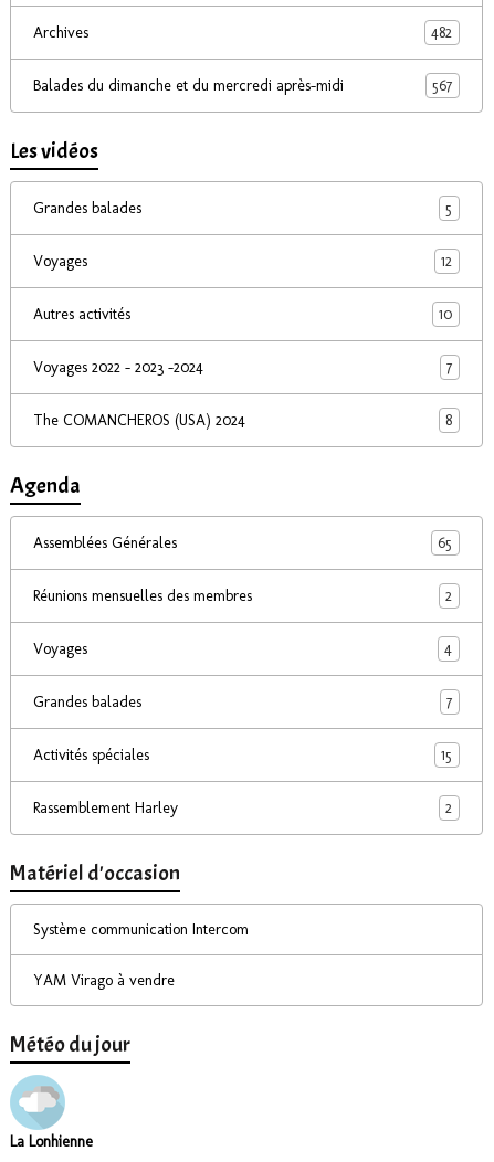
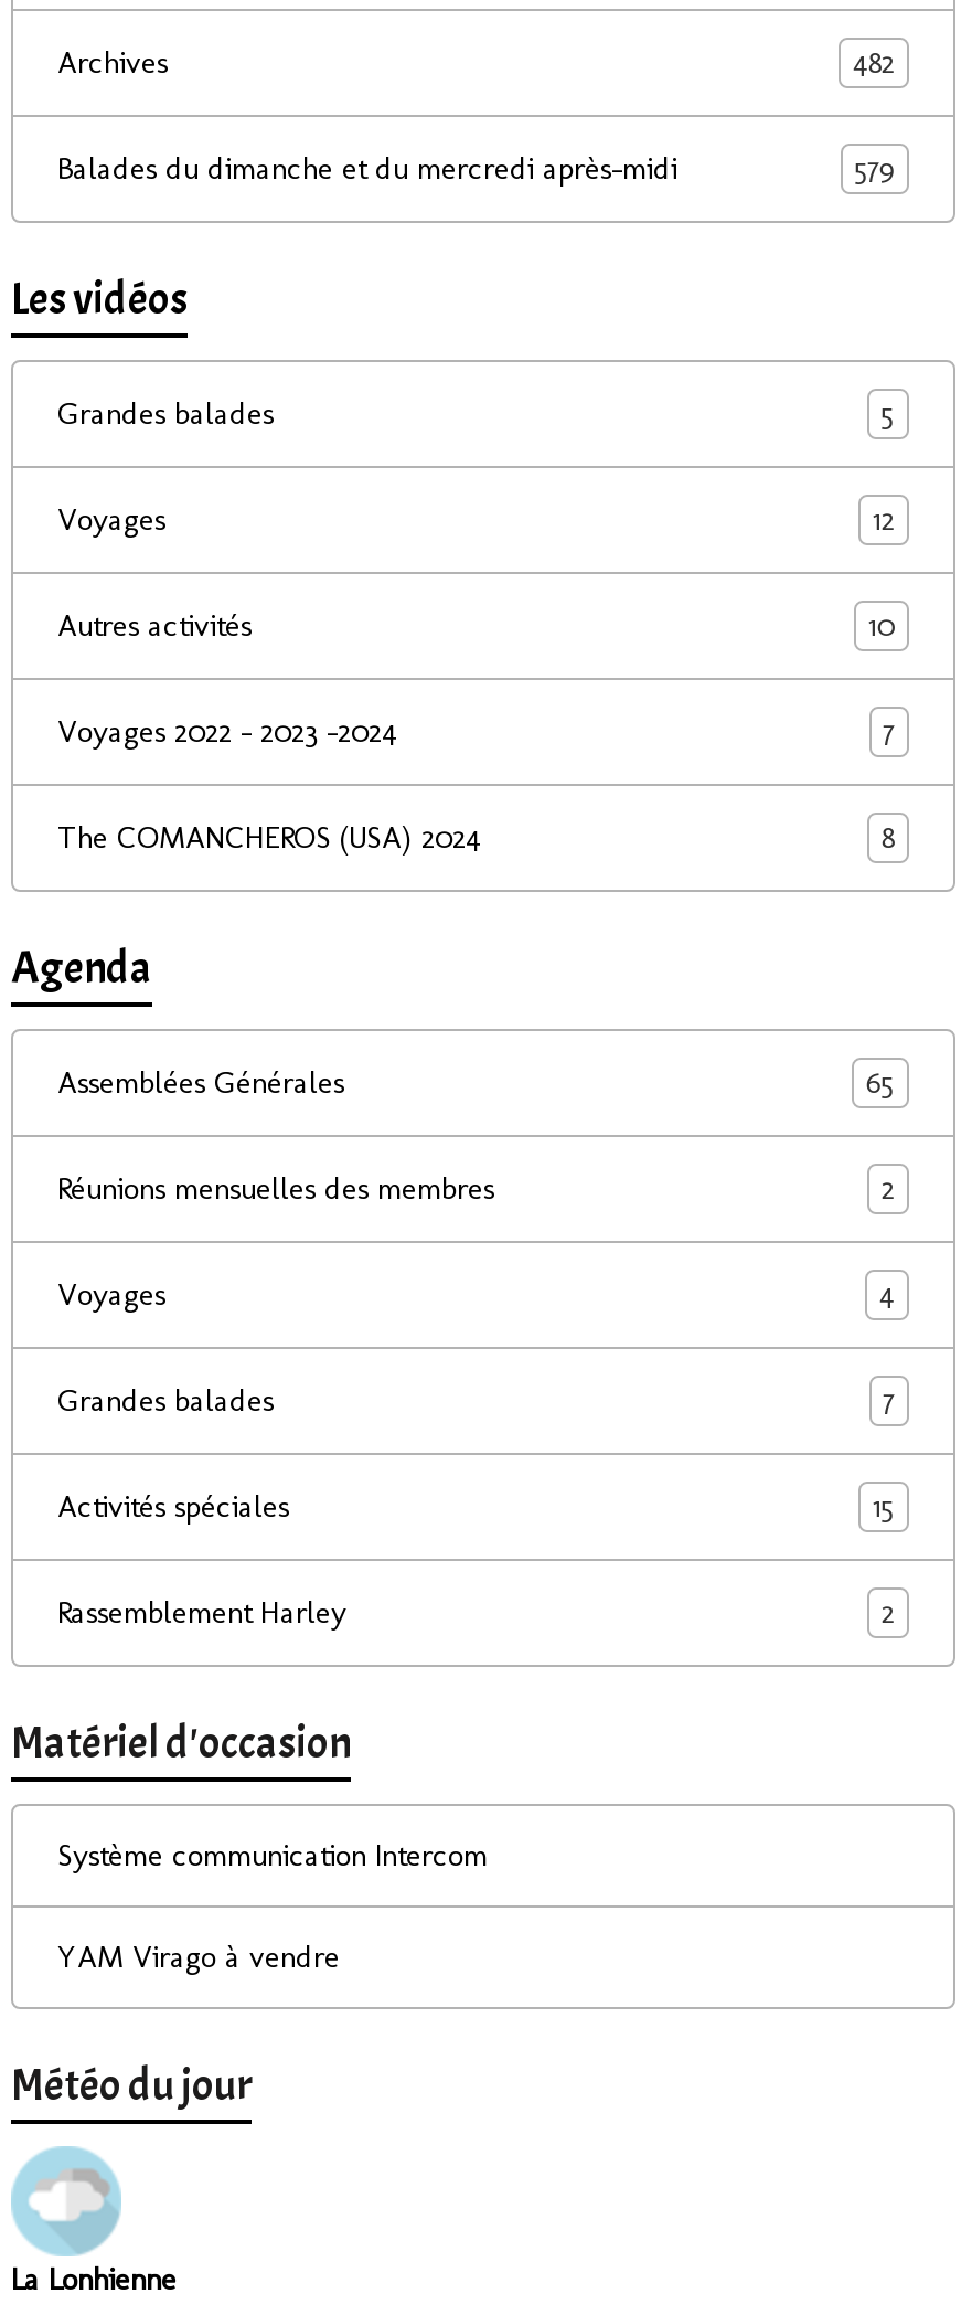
[433,76,452,94] 567 -> [855,149,895,187] 579

